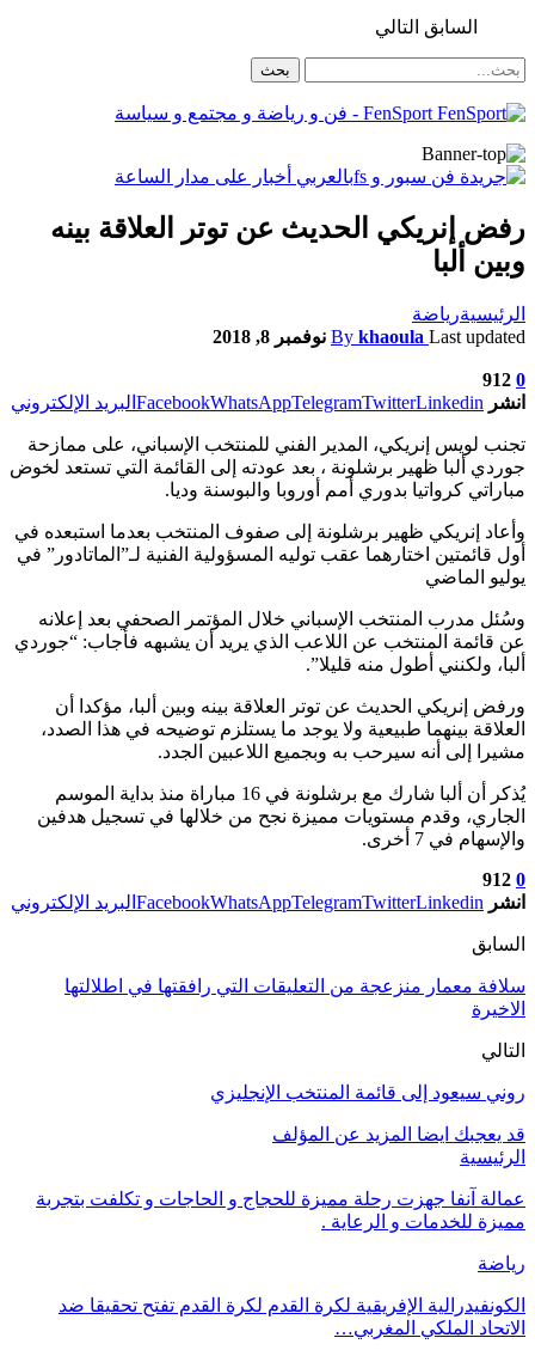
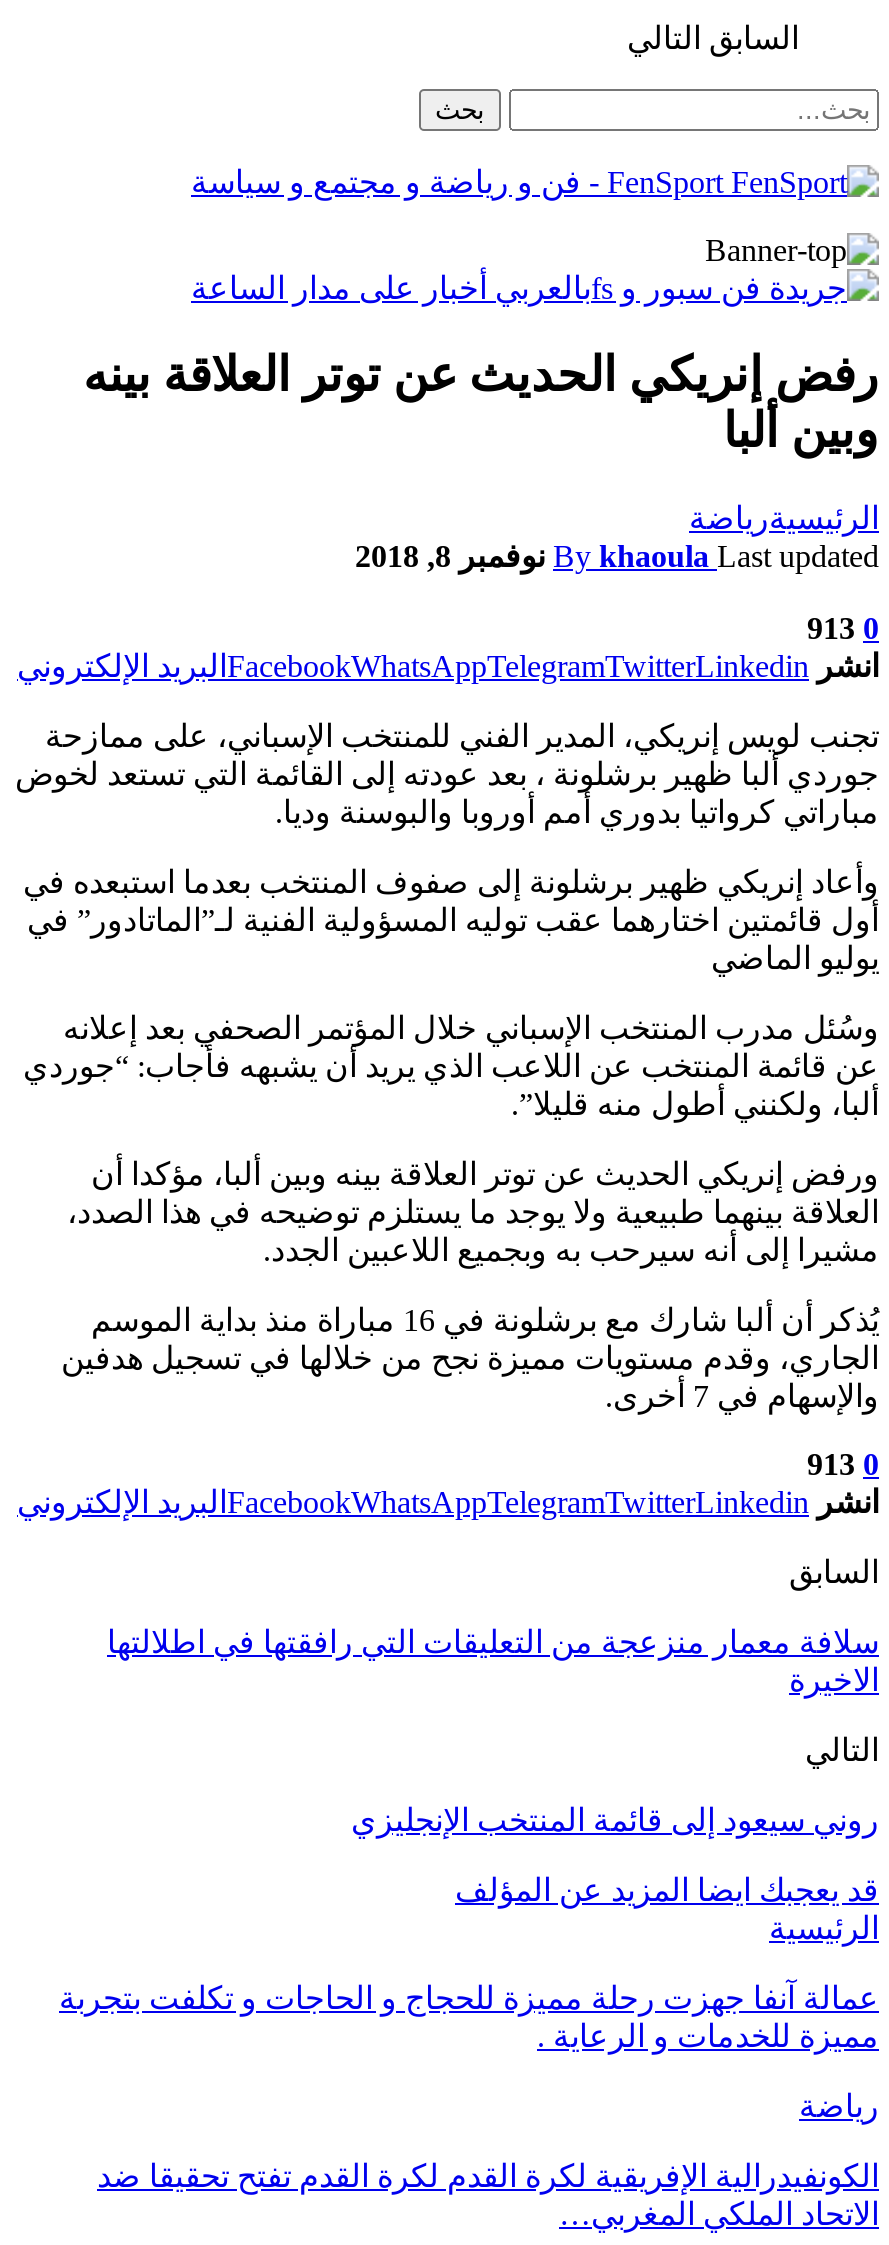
[482,369,525,390] 912 0 -> [807,611,879,645] 913 0
[482,869,525,889] 912 0 -> [807,1447,879,1481] 913 0

